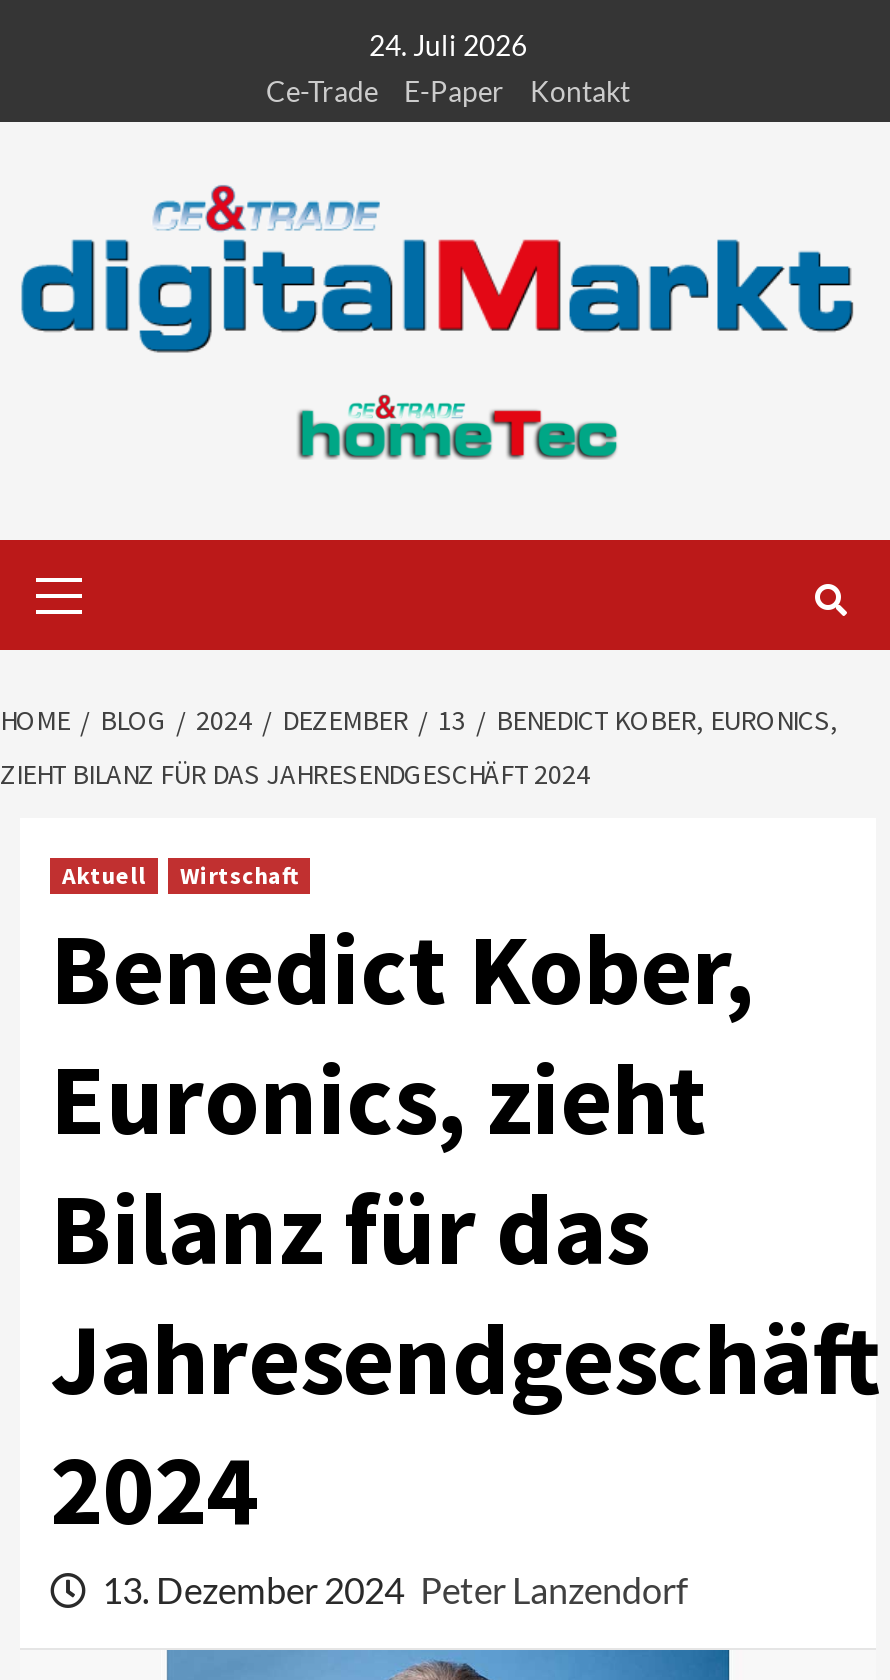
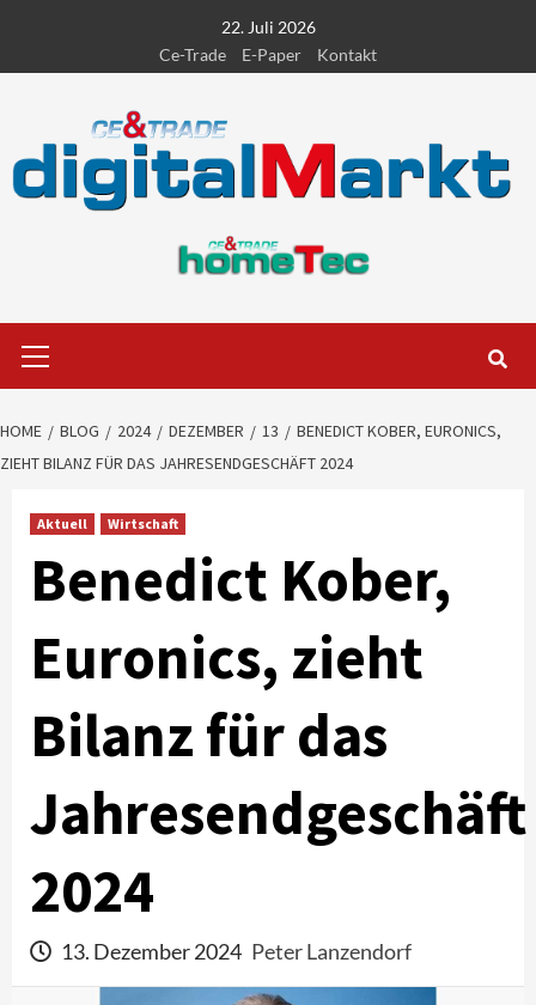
[369,28,527,62] 24. Juli 2026 -> [221,17,315,37] 22. Juli 2026

